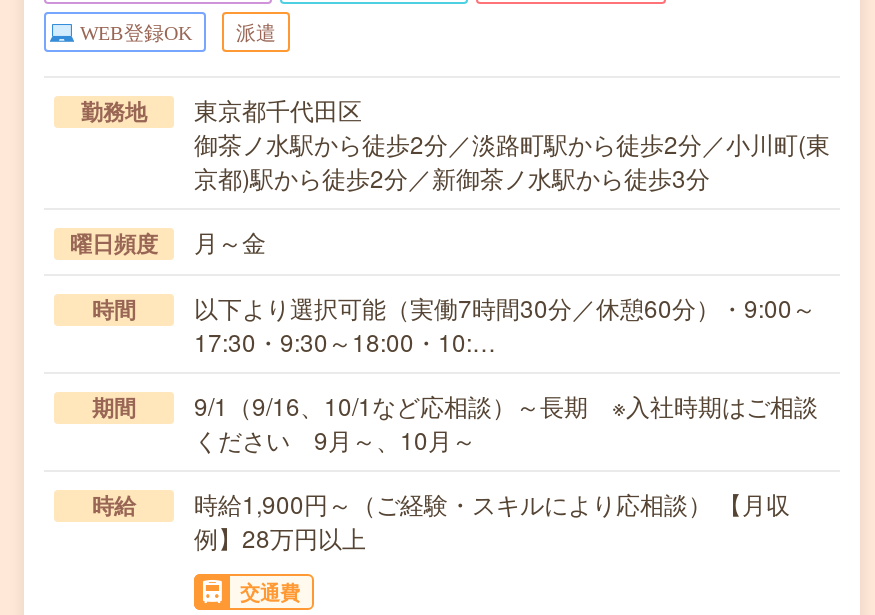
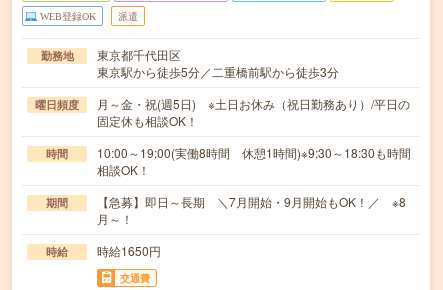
[194,126,830,194] 御茶ノ水駅から徒歩2分／淡路町駅から徒歩2分／小川町(東 | 京都)駅から徒歩2分／新御茶ノ水駅から徒歩3分 -> [97,63,339,80] 東京駅から徒歩5分／二重橋前駅から徒歩3分
[194,224,266,258] 月～金 -> [97,95,410,129] 月～金・祝(週5日) ※土日お休み（祝日勤務あり）/平日の | 固定休も相談OK！
[194,290,816,358] 以下より選択可能（実働7時間30分／休憩60分）・9:00～ | 17:30・9:30～18:00・10:… -> [97,144,411,178] 10:00～19:00(実働8時間 休憩1時間)※9:30～18:30も時間 | 相談OK！
[194,388,818,456] 9/1（9/16、10/1など応相談）～長期 ※入社時期はご相談 | ください 9月～、10月～ -> [97,193,406,227] 【急募】即日～長期 ＼7月開始・9月開始もOK！／ ※8 | 月～！
[194,486,790,554] 時給1,900円～（ご経験・スキルにより応相談） 【月収 | 例】28万円以上 -> [97,242,161,259] 時給1650円

